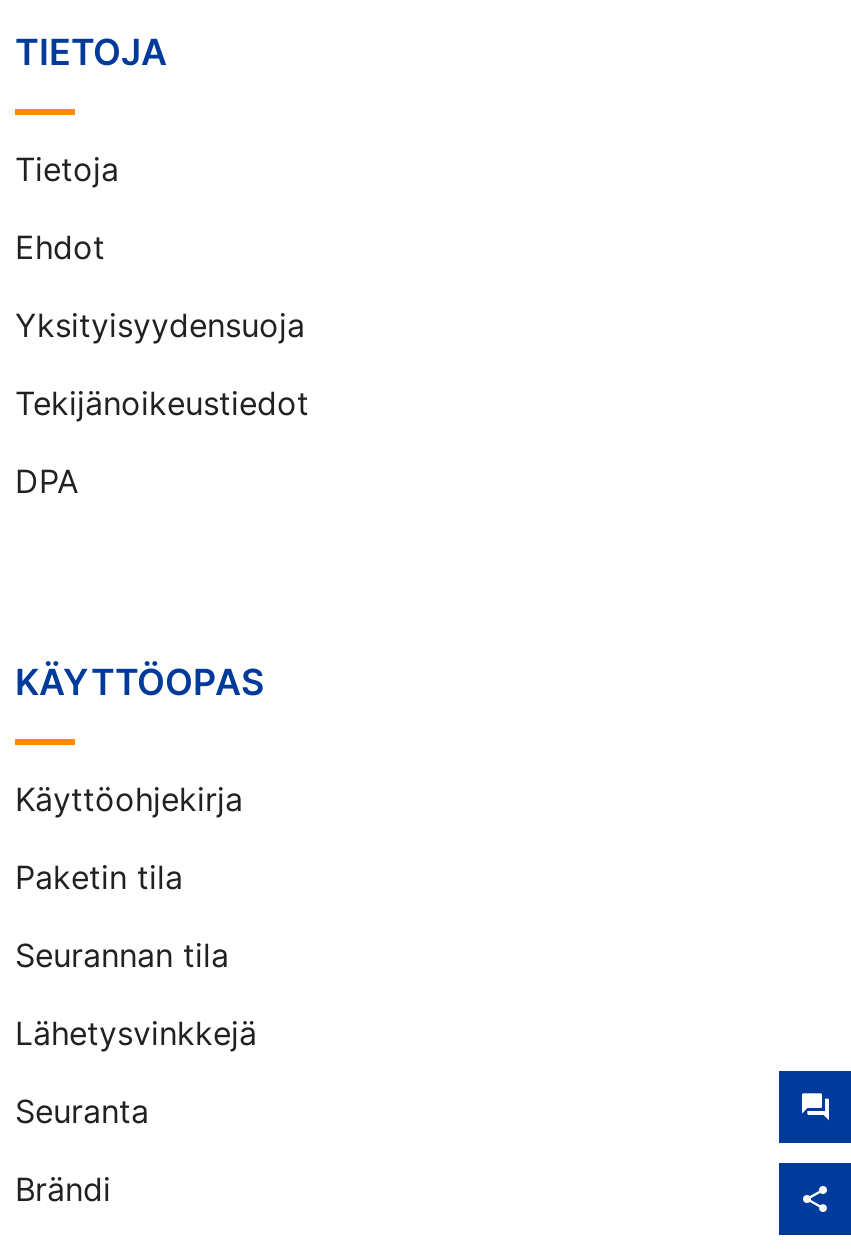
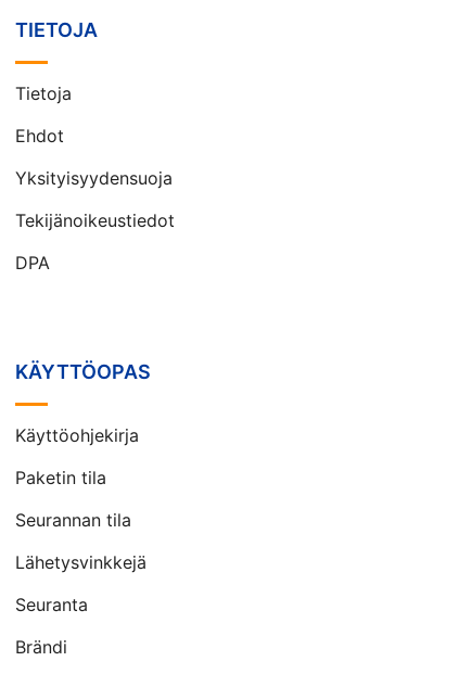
[777,1069,845,1145] [image] -> none
[777,1161,845,1237] [image] -> none

